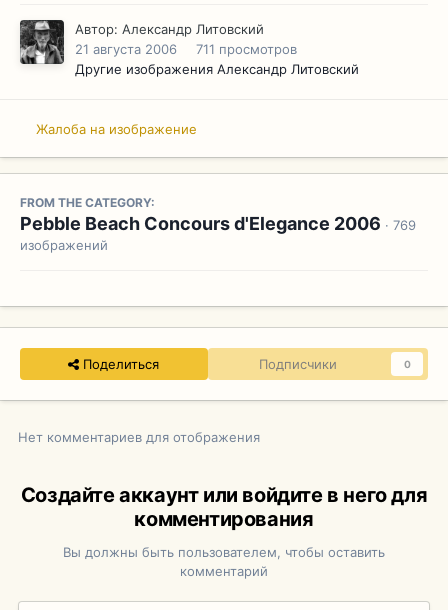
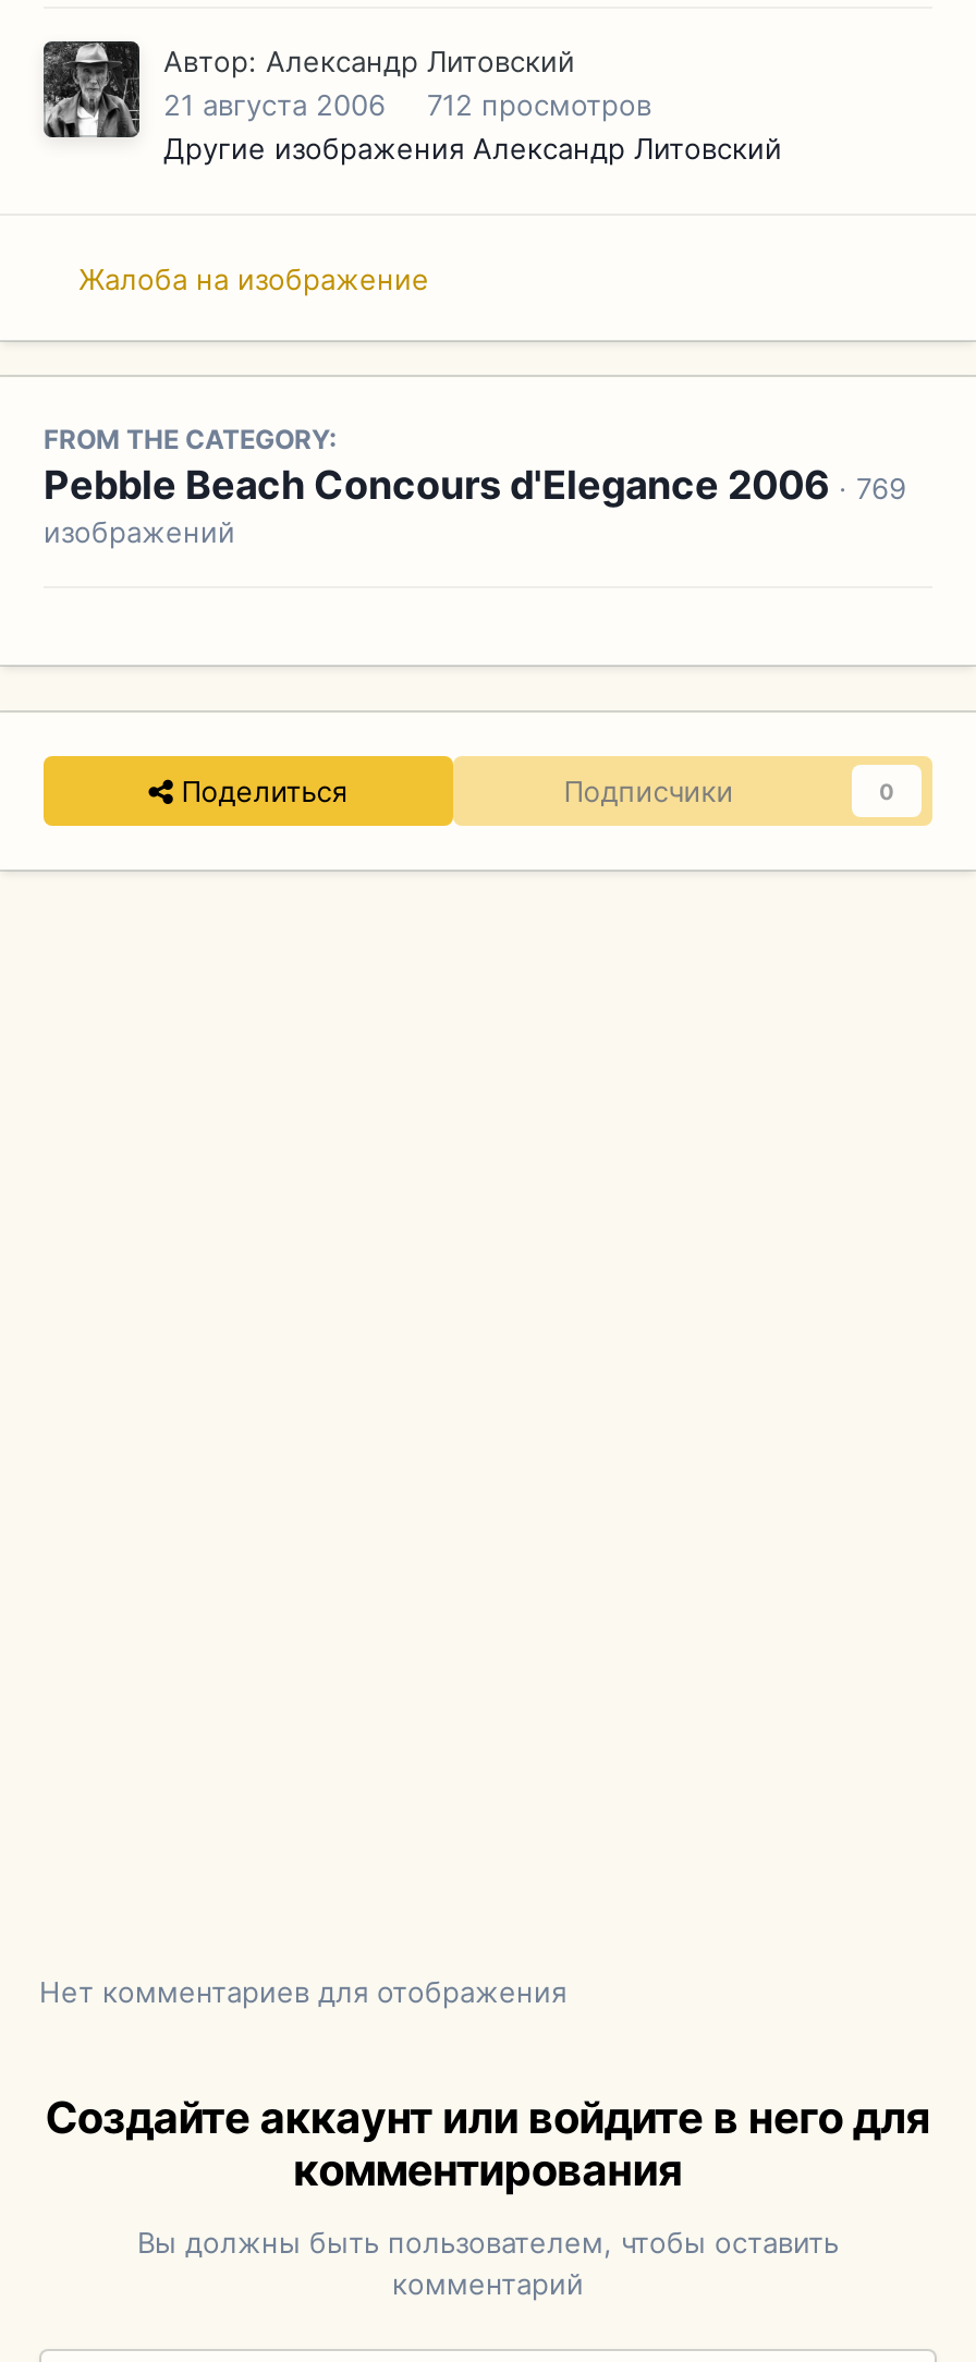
[75,41,297,57] 21 августа 2006 711 просмотров -> [163,88,651,122] 21 августа 2006 712 просмотров

